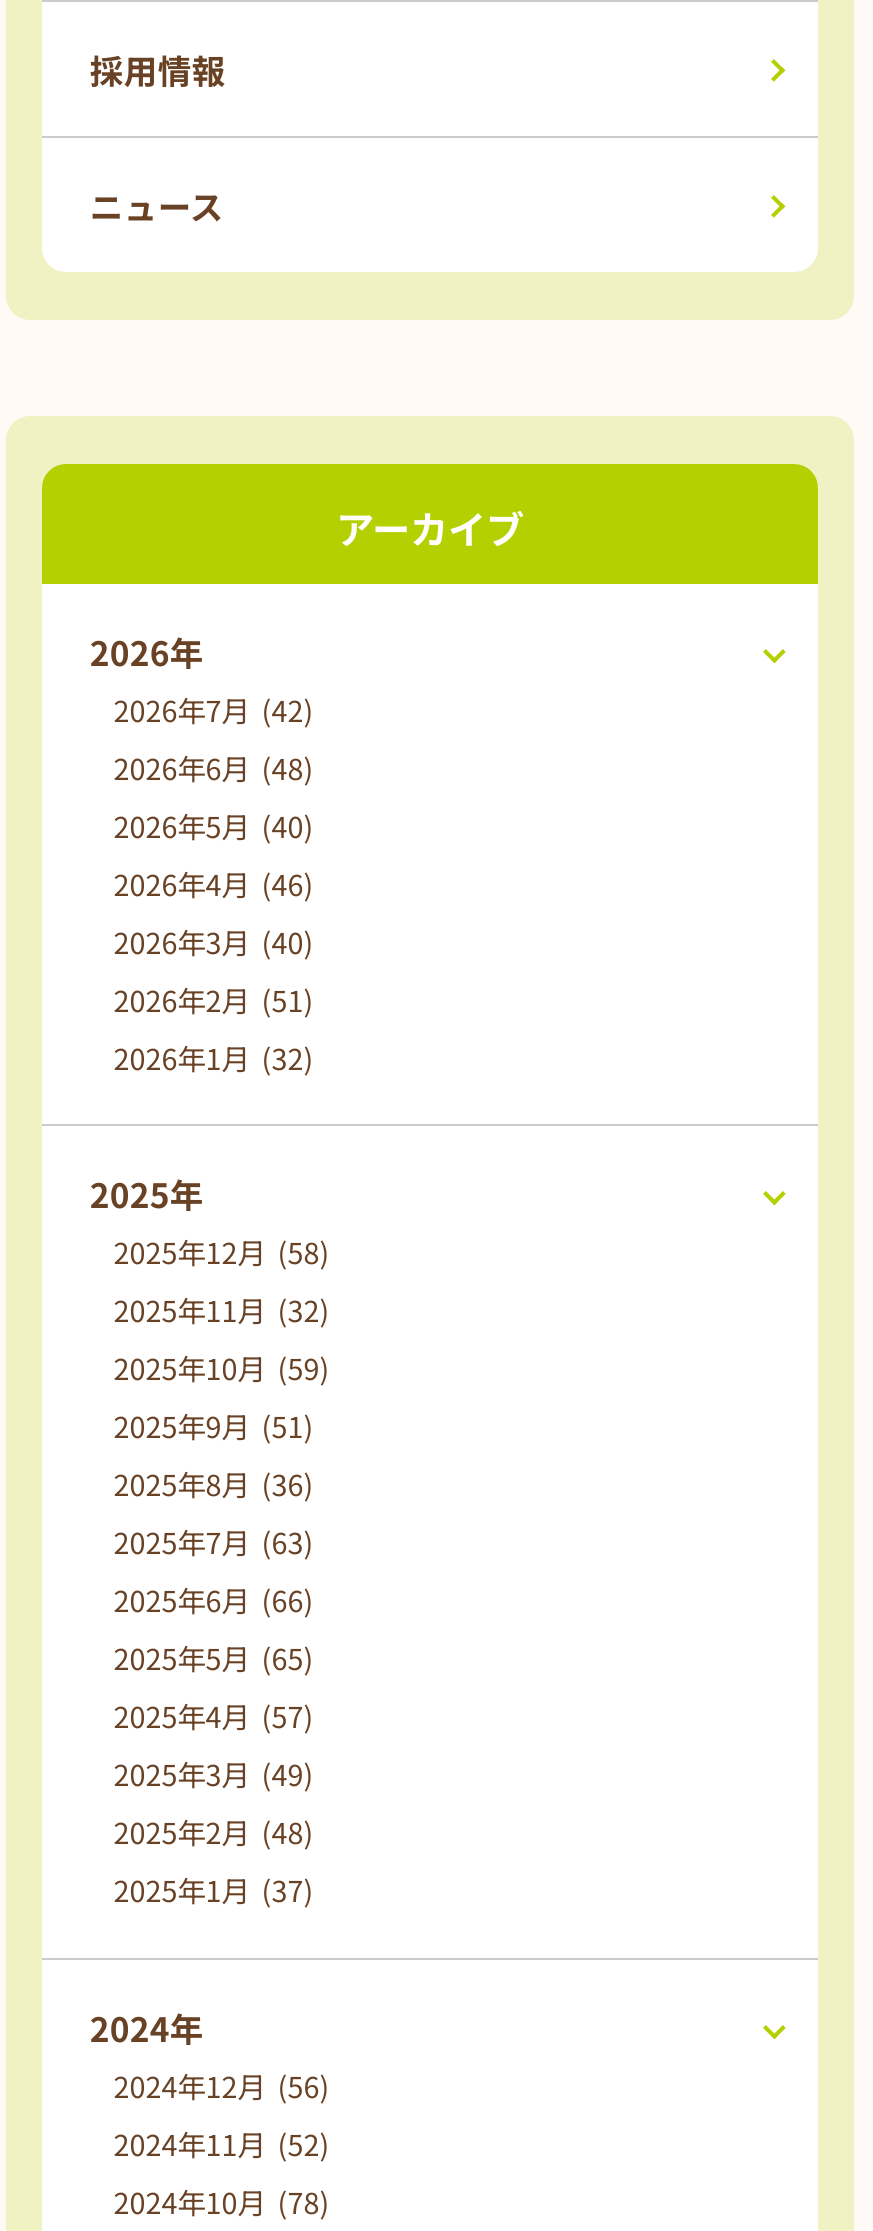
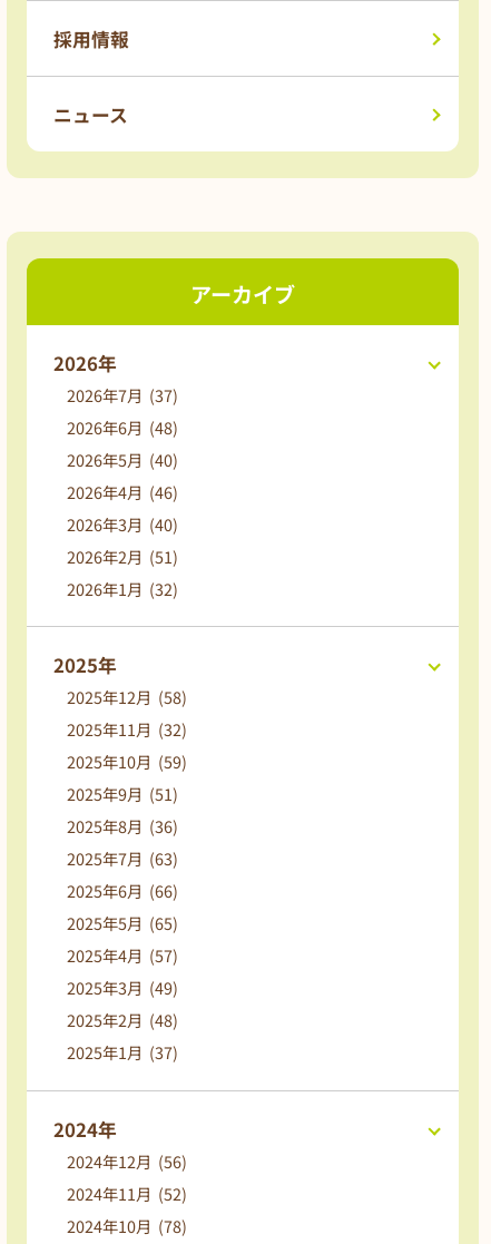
[114,688,314,730] 2026年7月 (42) -> [67,383,178,407] 2026年7月 (37)

